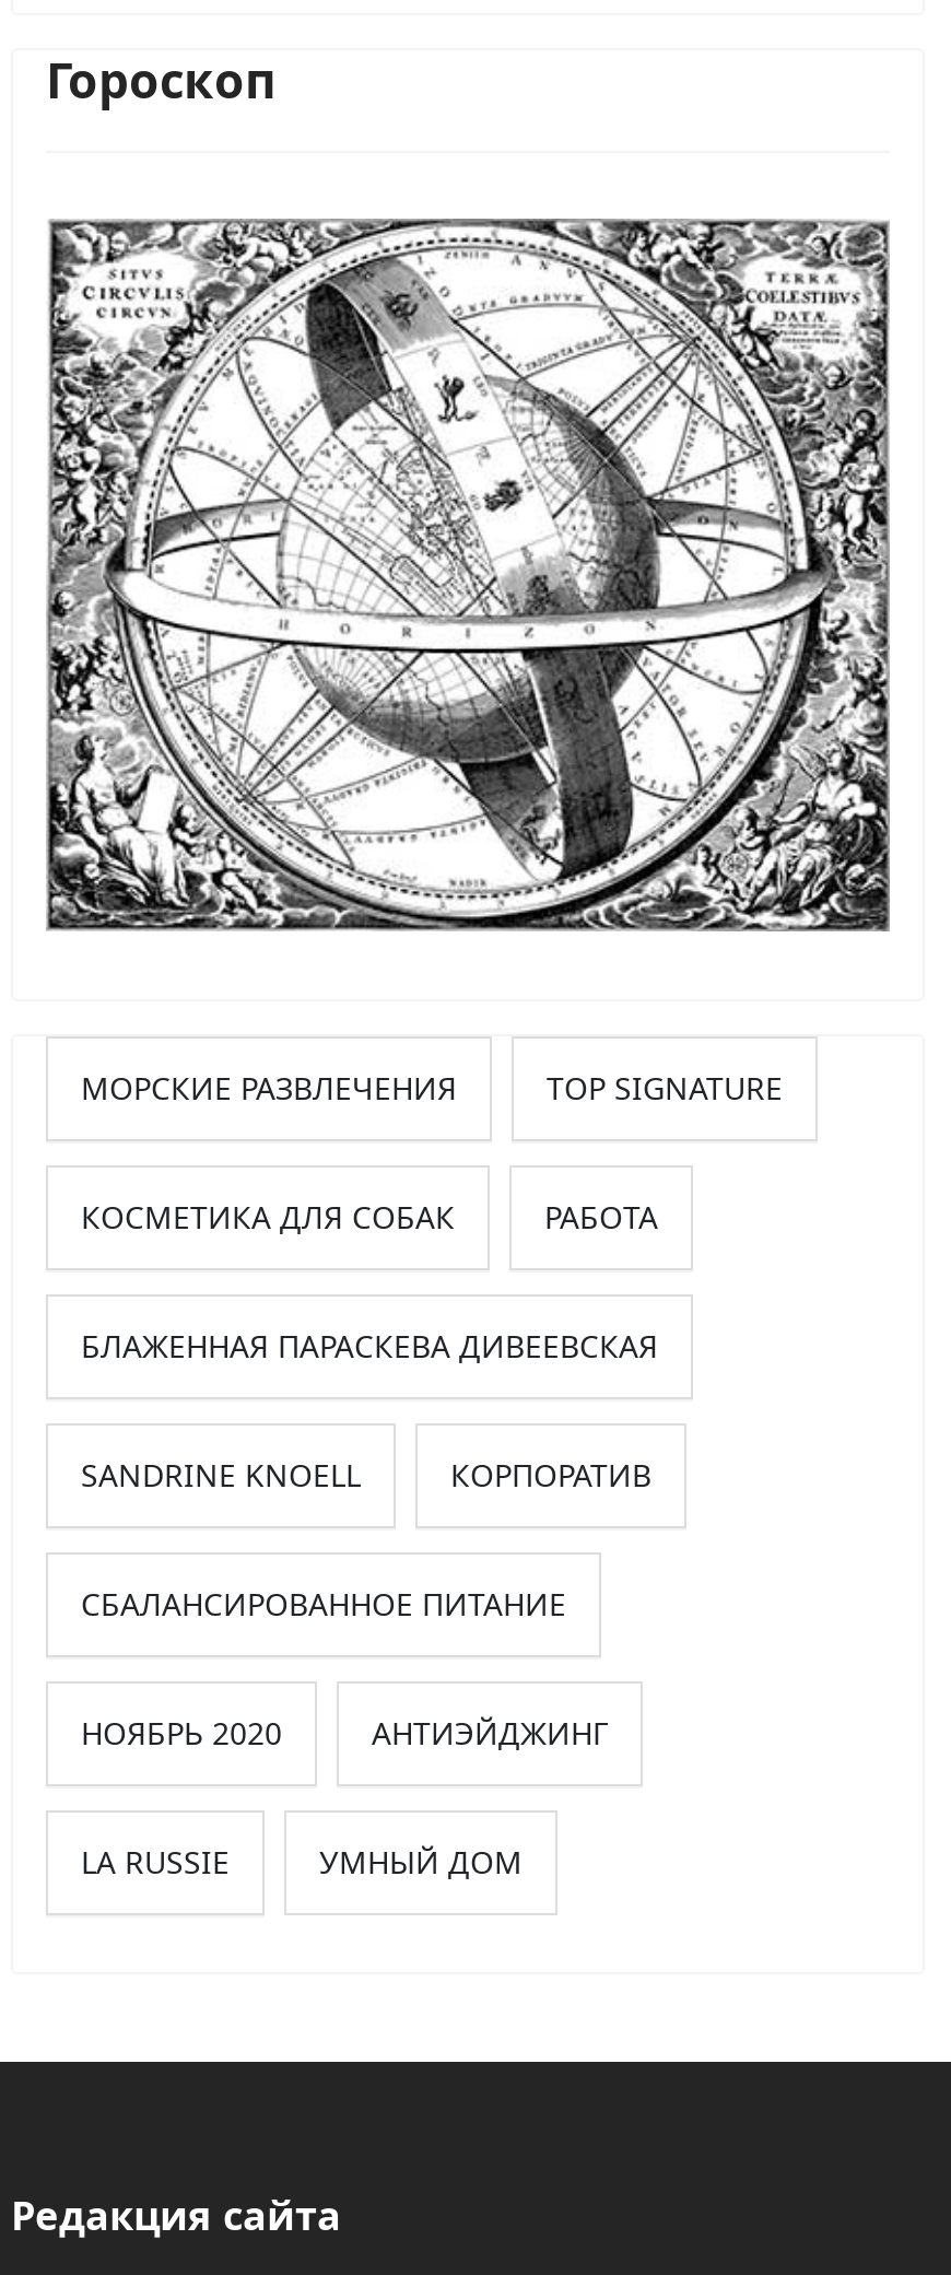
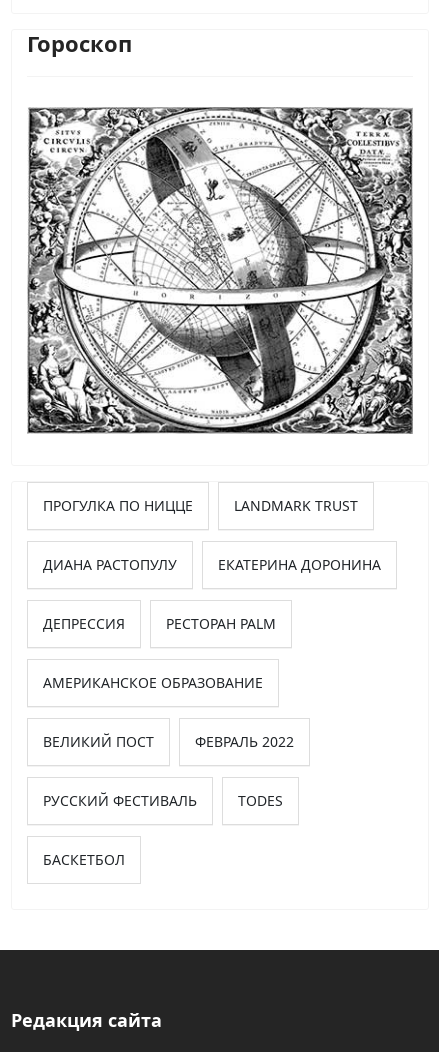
[81,1067,783,1109] МОРСКИЕ РАЗВЛЕЧЕНИЯ | TOP SIGNATURE -> [43,496,358,515] ПРОГУЛКА ПО НИЦЦЕ | LANDMARK TRUST
[81,1196,658,1238] КОСМЕТИКА ДЛЯ СОБАК | РАБОТА -> [43,555,381,574] ДИАНА РАСТОПУЛУ | ЕКАТЕРИНА ДОРОНИНА
[81,1325,658,1367] БЛАЖЕННАЯ ПАРАСКЕВА ДИВЕЕВСКАЯ -> [43,614,276,633] ДЕПРЕССИЯ | РЕСТОРАН PALM
[81,1454,651,1496] SANDRINE KNOELL | КОРПОРАТИВ -> [43,673,263,692] АМЕРИКАНСКОЕ ОБРАЗОВАНИЕ
[81,1583,566,1625] СБАЛАНСИРОВАННОЕ ПИТАНИЕ -> [43,732,294,751] ВЕЛИКИЙ ПОСТ | ФЕВРАЛЬ 2022
[81,1712,608,1754] НОЯБРЬ 2020 | АНТИЭЙДЖИНГ -> [43,791,283,810] РУССКИЙ ФЕСТИВАЛЬ | TODES
[81,1841,523,1883] LA RUSSIE | УМНЫЙ ДОМ -> [43,850,125,869] БАСКЕТБОЛ

